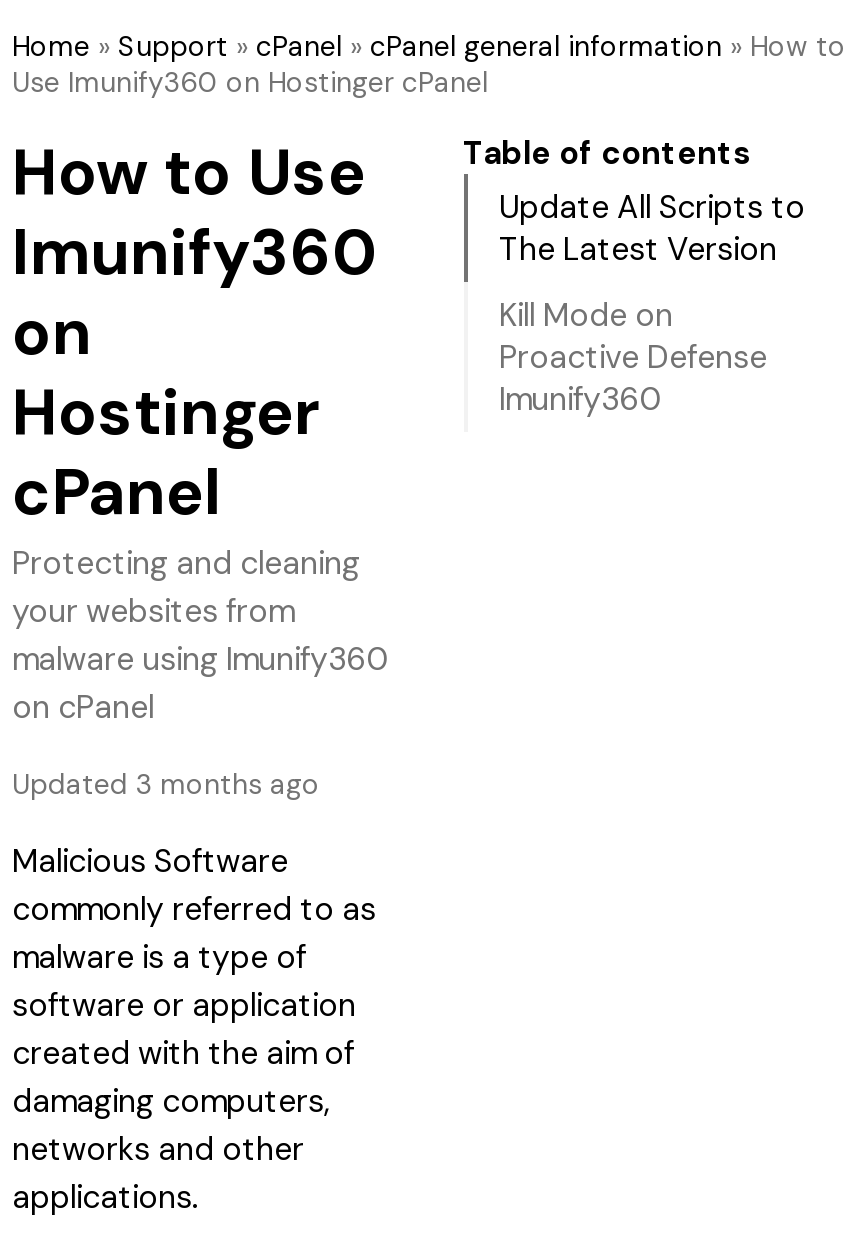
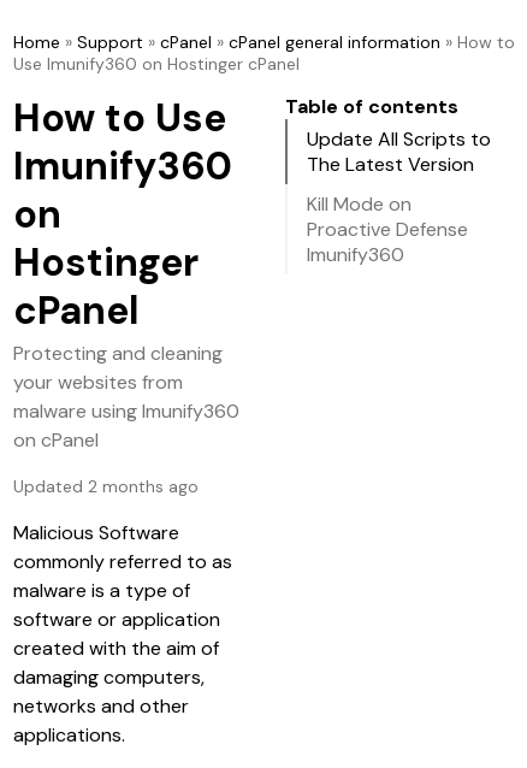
[12,766,320,802] Updated 3 months ago -> [13,475,199,497] Updated 2 months ago

